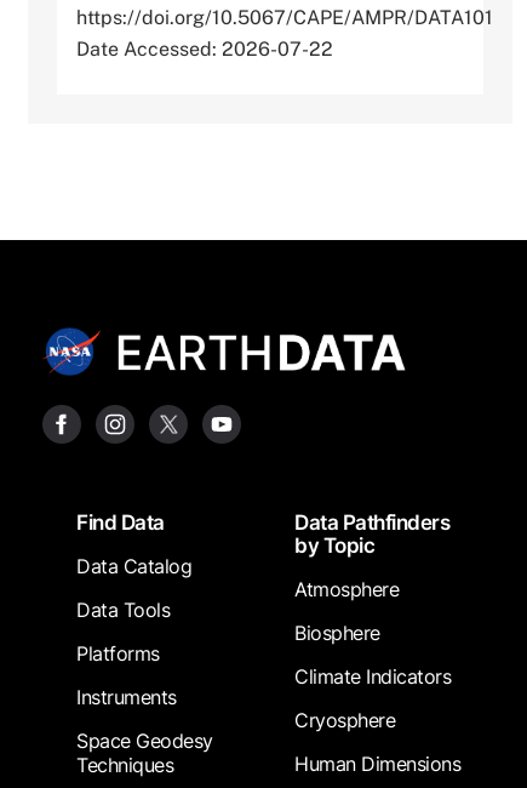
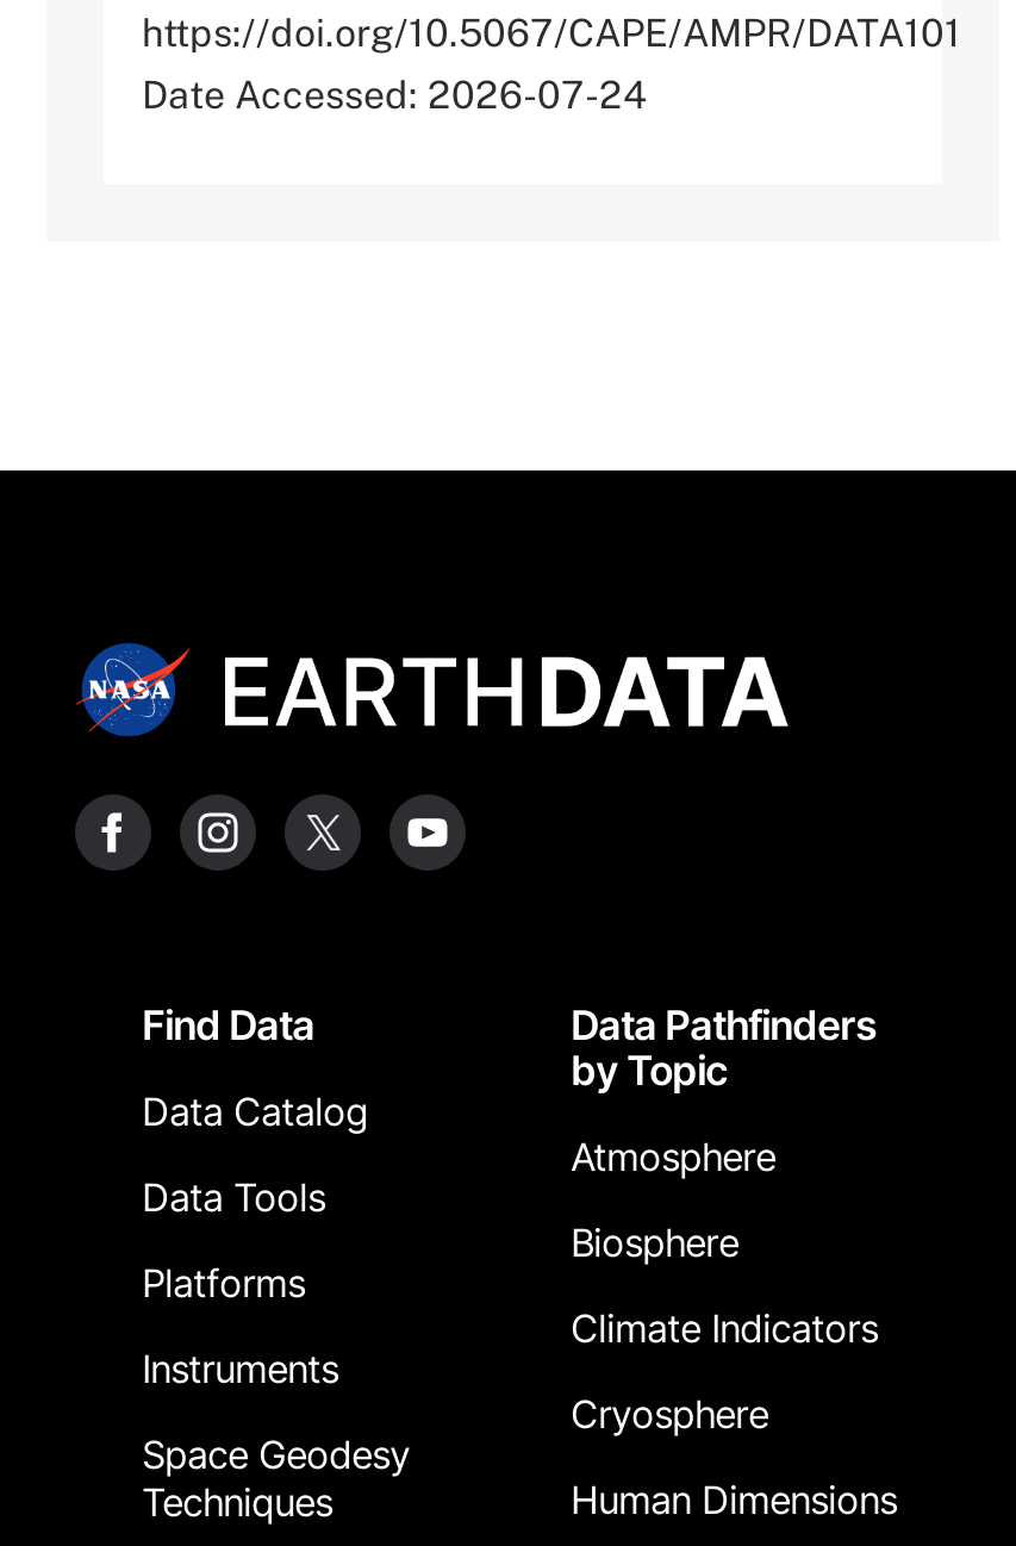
[76,38,333,61] Date Accessed: 2026-07-22 -> [142,73,647,118] Date Accessed: 2026-07-24

